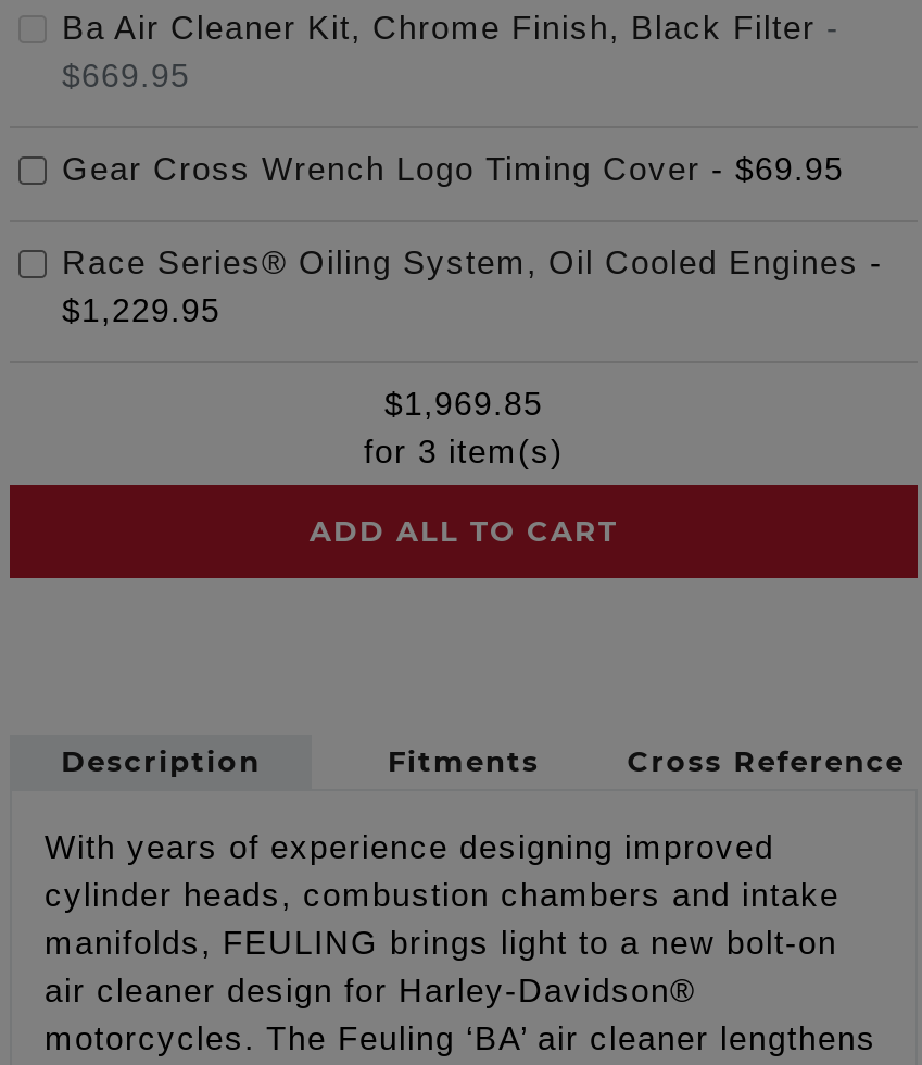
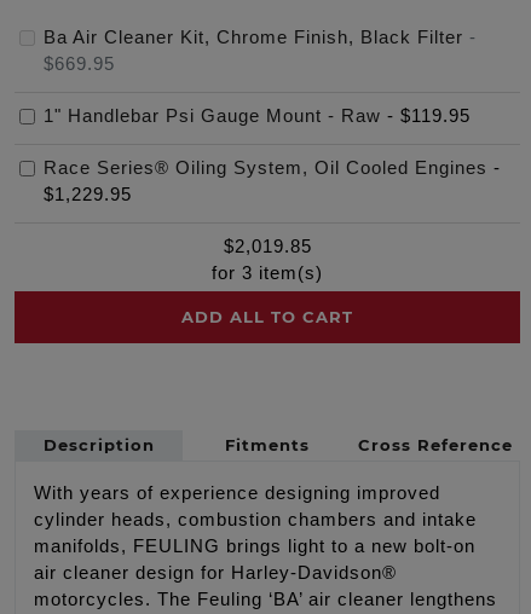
[62,152,844,187] Gear Cross Wrench Logo Timing Cover - $69.95 -> [44,106,471,126] 1" Handlebar Psi Gauge Mount - Raw - $119.95
[384,387,543,421] $1,969.85 -> [223,237,311,256] $2,019.85

